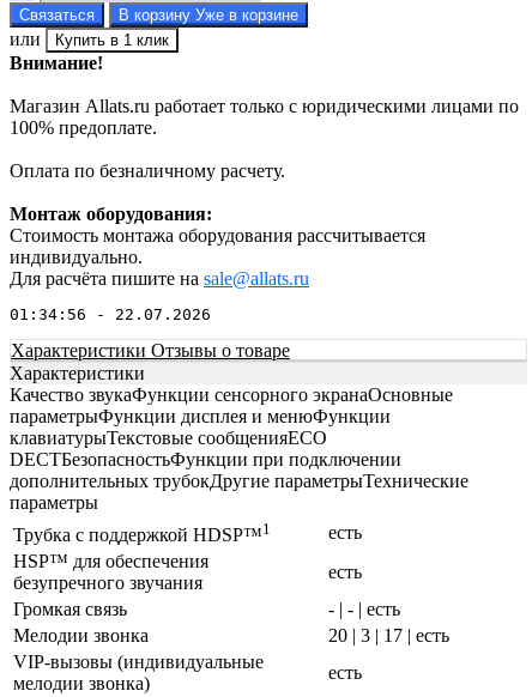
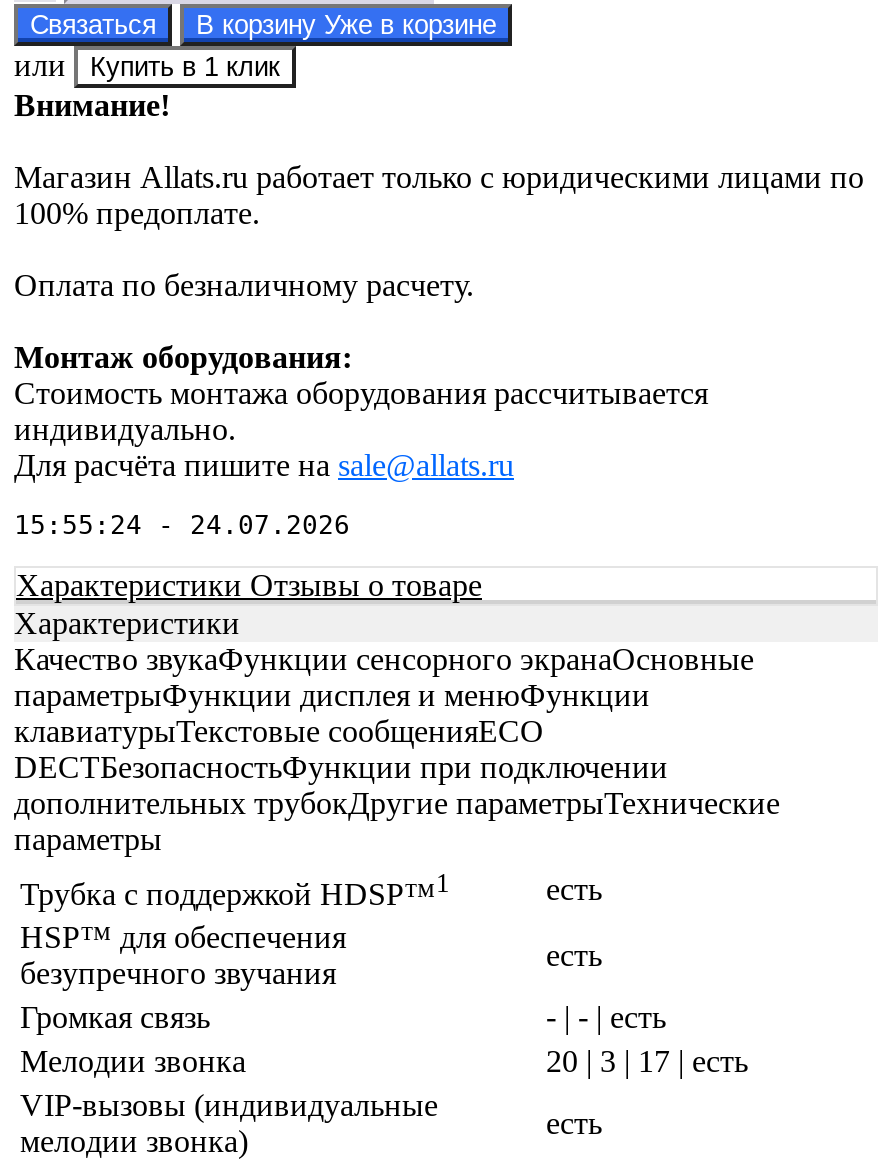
[10,305,211,323] 01:34:56 - 22.07.2026 -> [14,509,350,539] 15:55:24 - 24.07.2026

